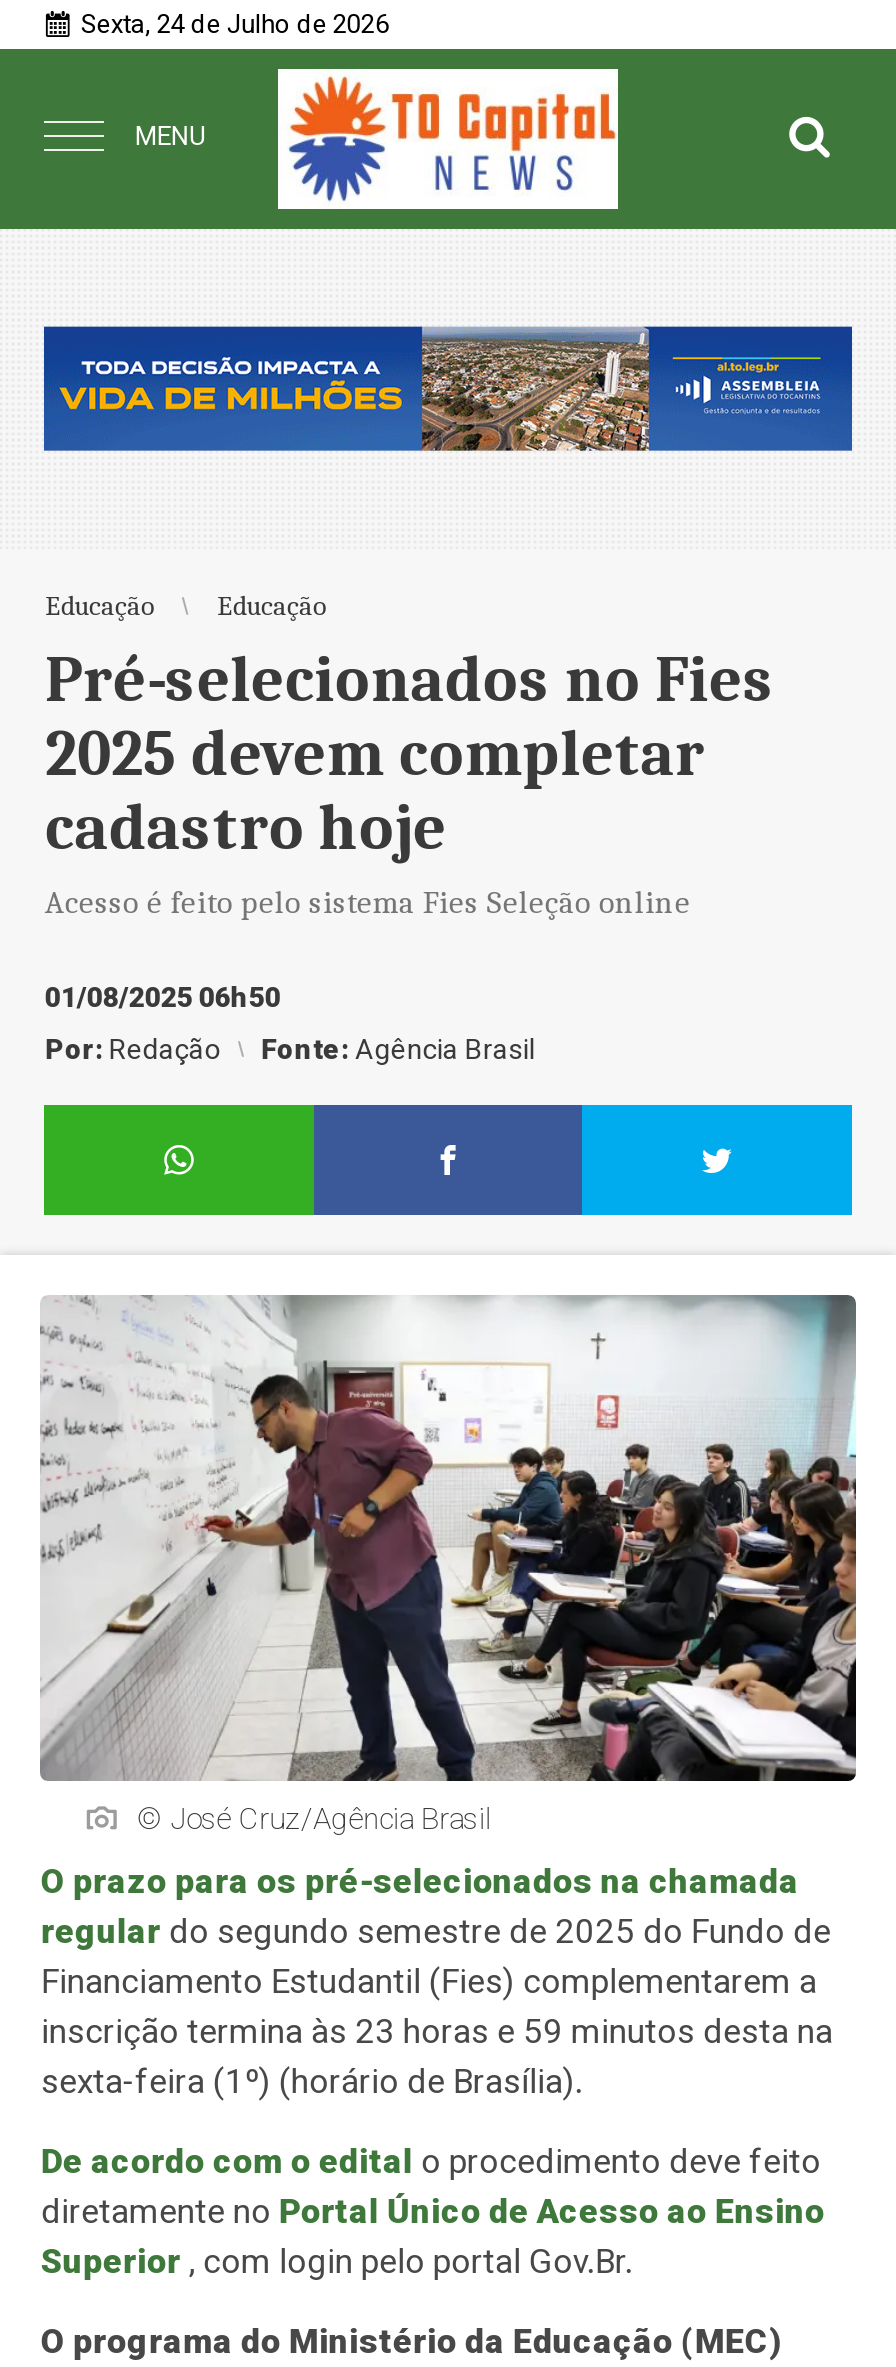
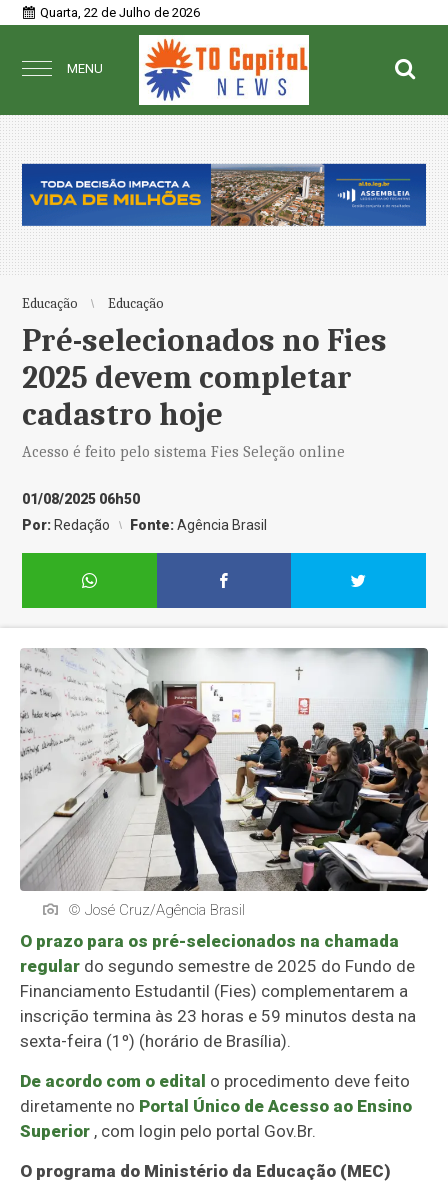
[81,9,389,39] Sexta, 24 de Julho de 2026 -> [40,5,200,20] Quarta, 22 de Julho de 2026

